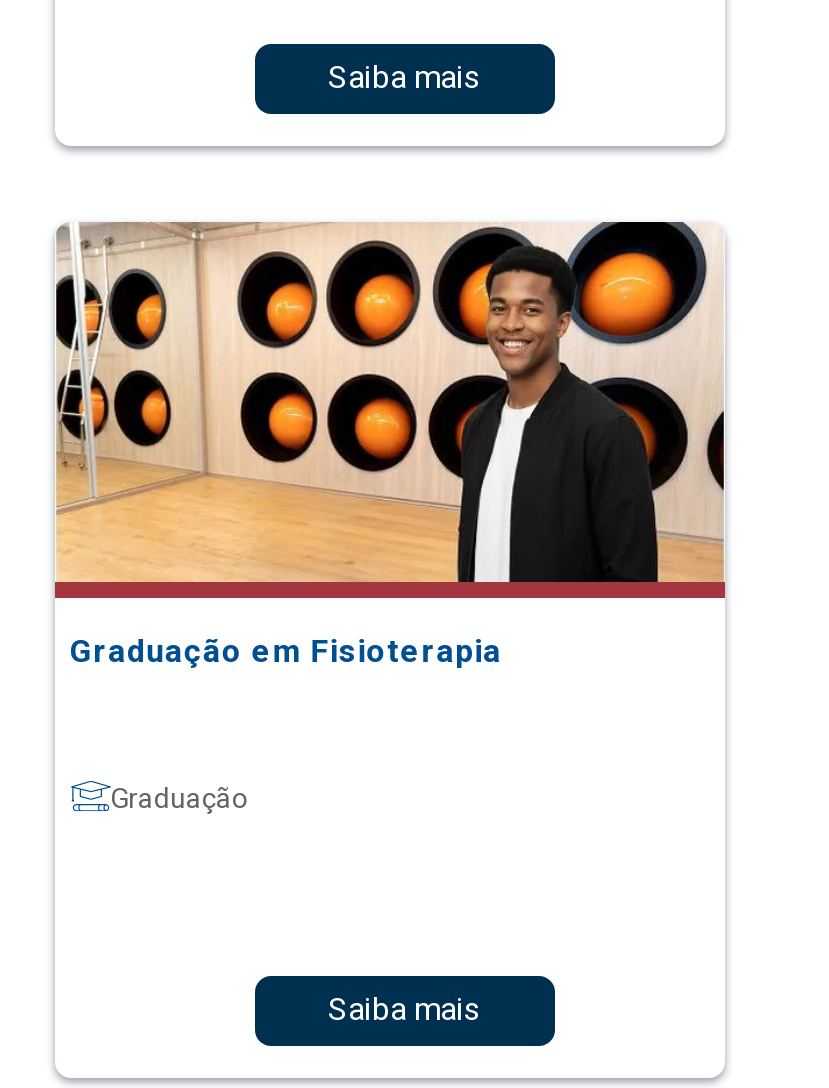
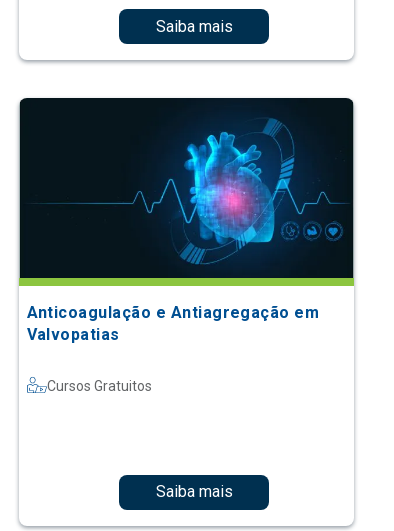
[53,220,727,670] [image] | Graduação em Fisioterapia -> [18,97,355,344] [image] | Anticoagulação e Antiagregação em | Valvopatias
[110,782,248,814] Graduação -> [46,378,151,394] Cursos Gratuitos

